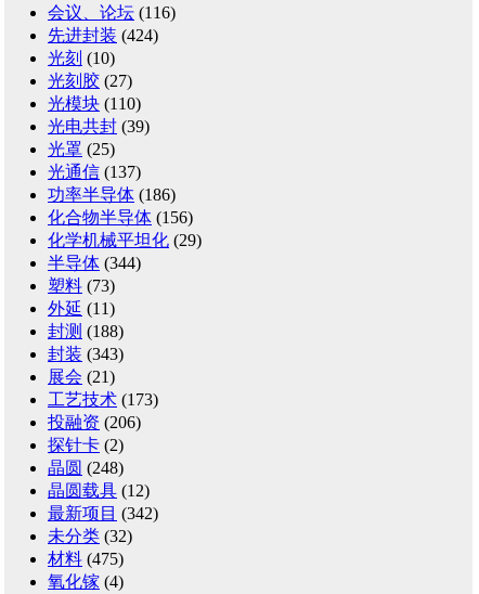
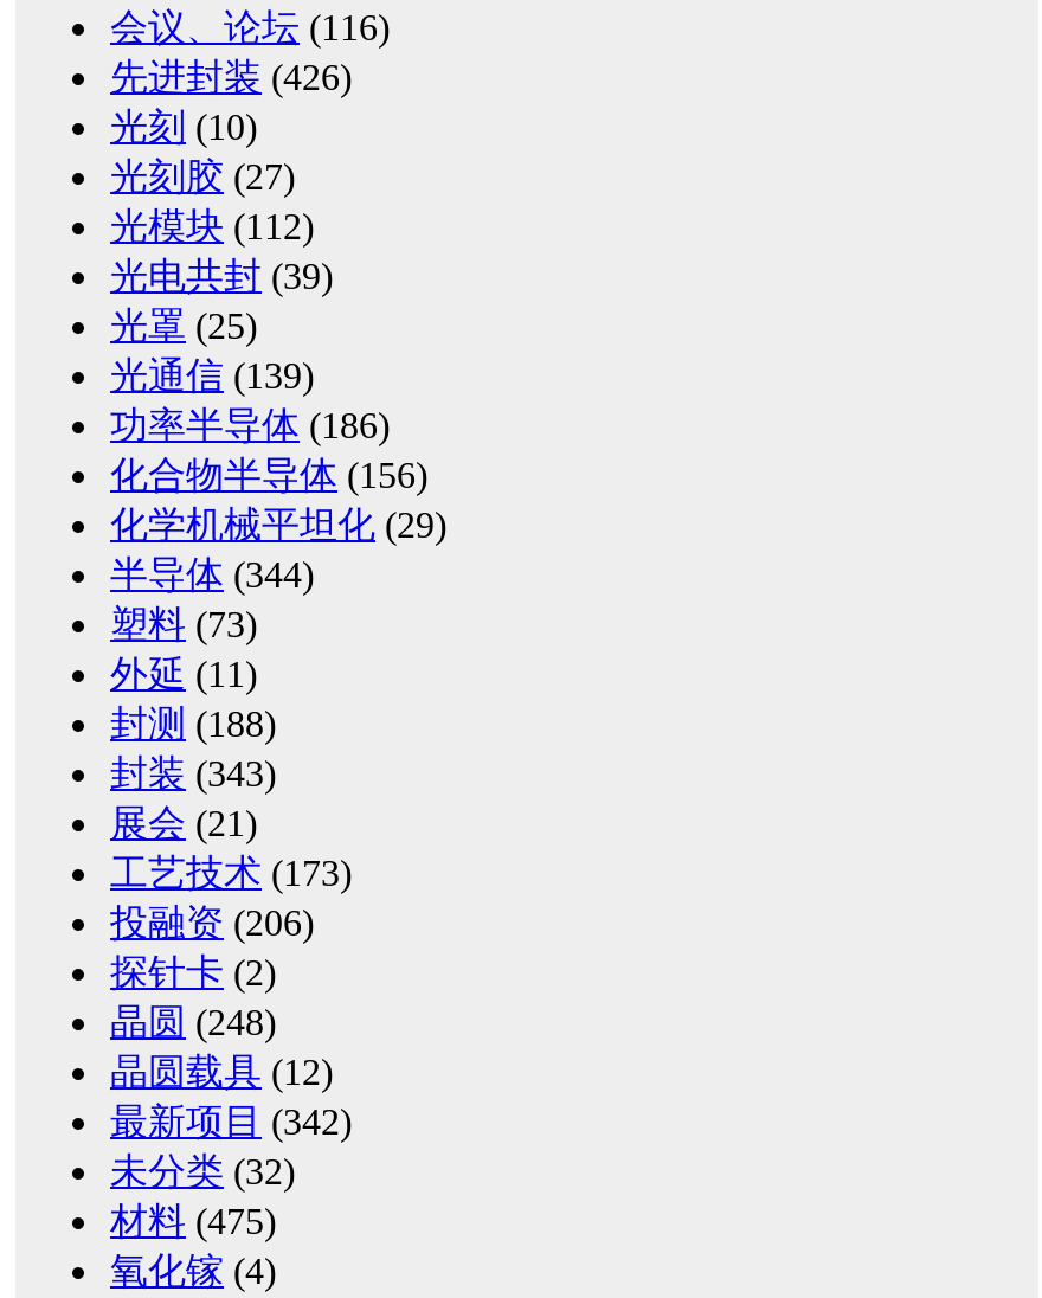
[48,26,158,45] 先进封装(424) -> [110,57,352,97] 先进封装(426)
[48,94,141,113] 光模块(110) -> [110,206,314,247] 光模块(112)
[48,163,141,181] 光通信(137) -> [110,356,314,396] 光通信(139)

